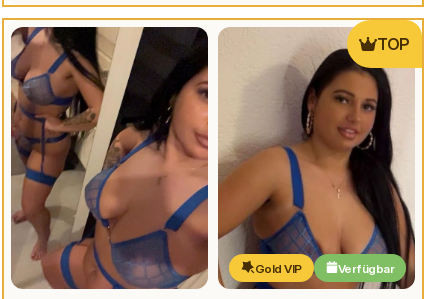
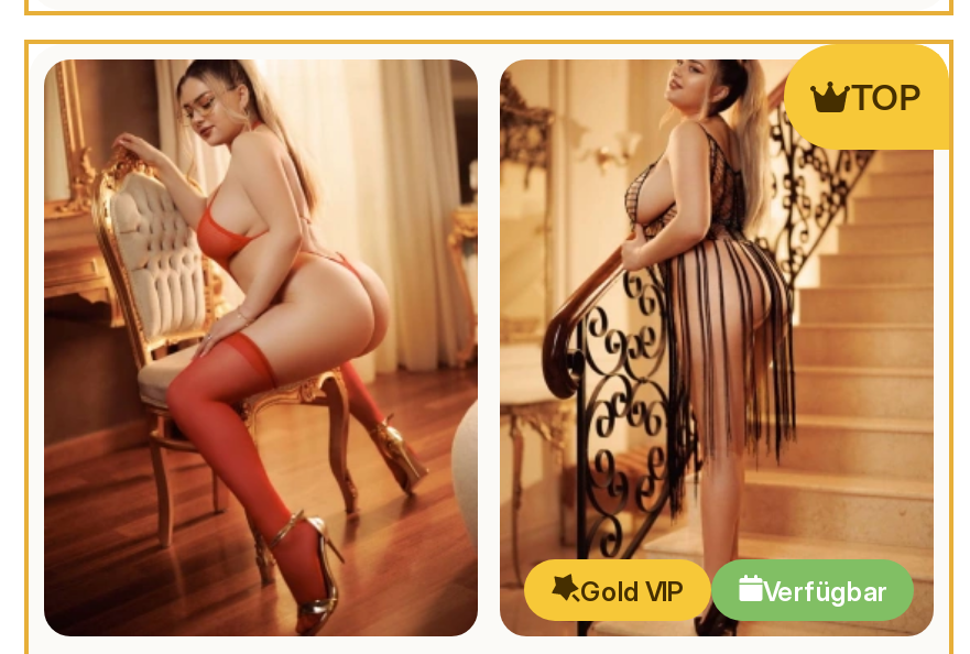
[10,26,209,290] [image] -> [42,57,480,639] [image]
[218,27,416,290] [image] -> [500,57,936,639] [image]

